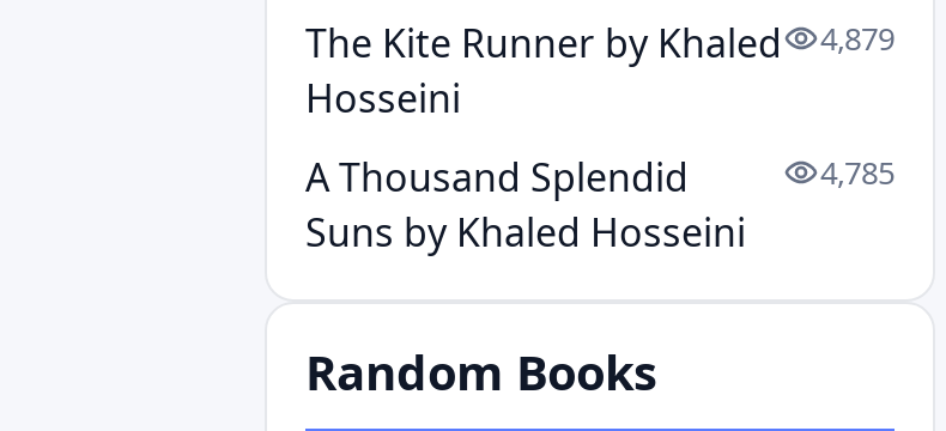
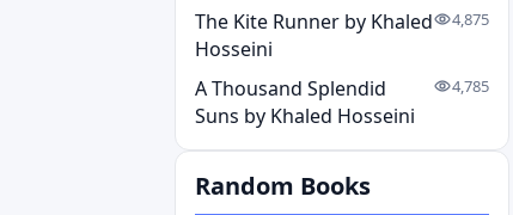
[305,17,895,69] The Kite Runner by Khaled 4,879 -> [195,8,489,35] The Kite Runner by Khaled 4,875

